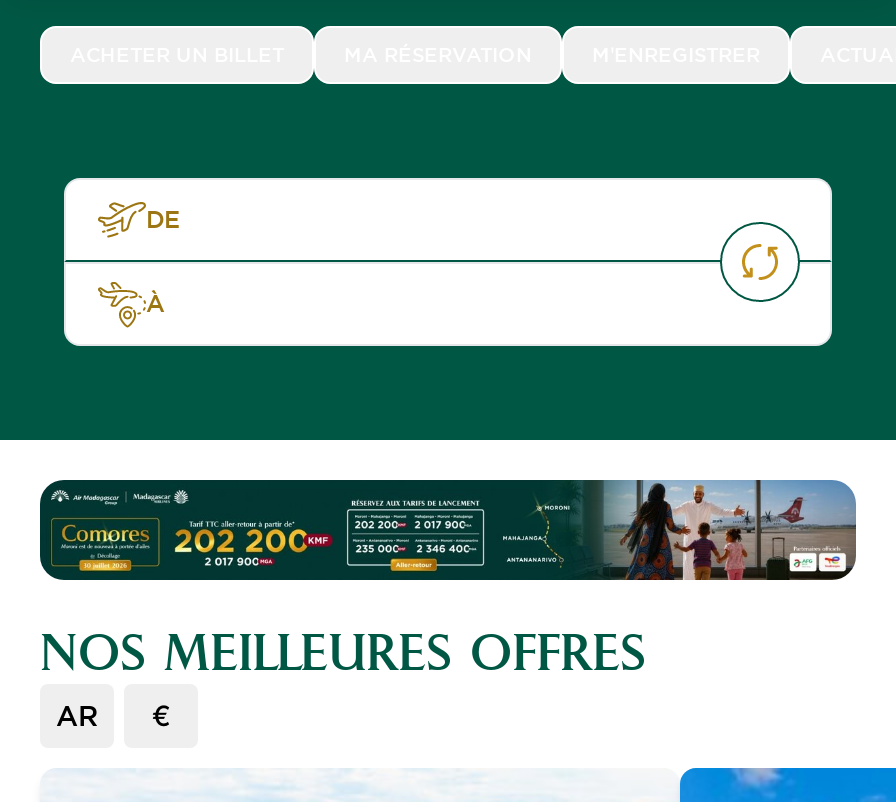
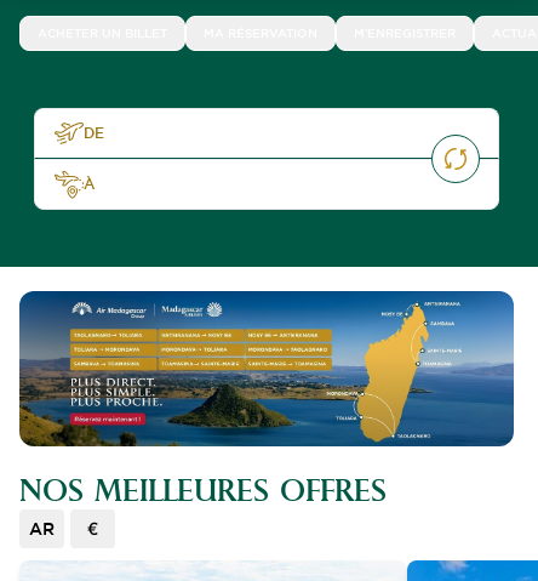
[40,478,856,582] [image] -> [18,291,515,448] [image]

